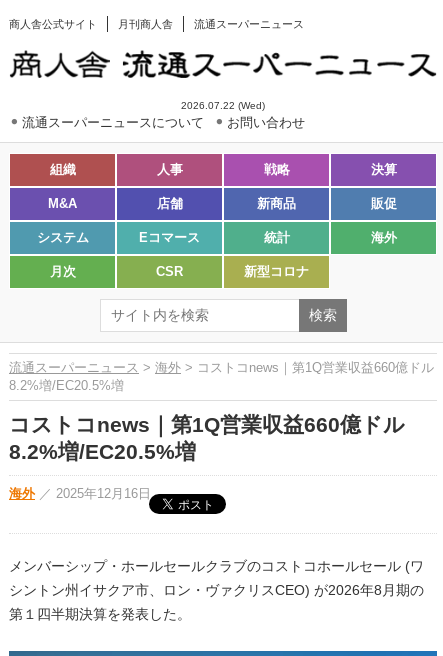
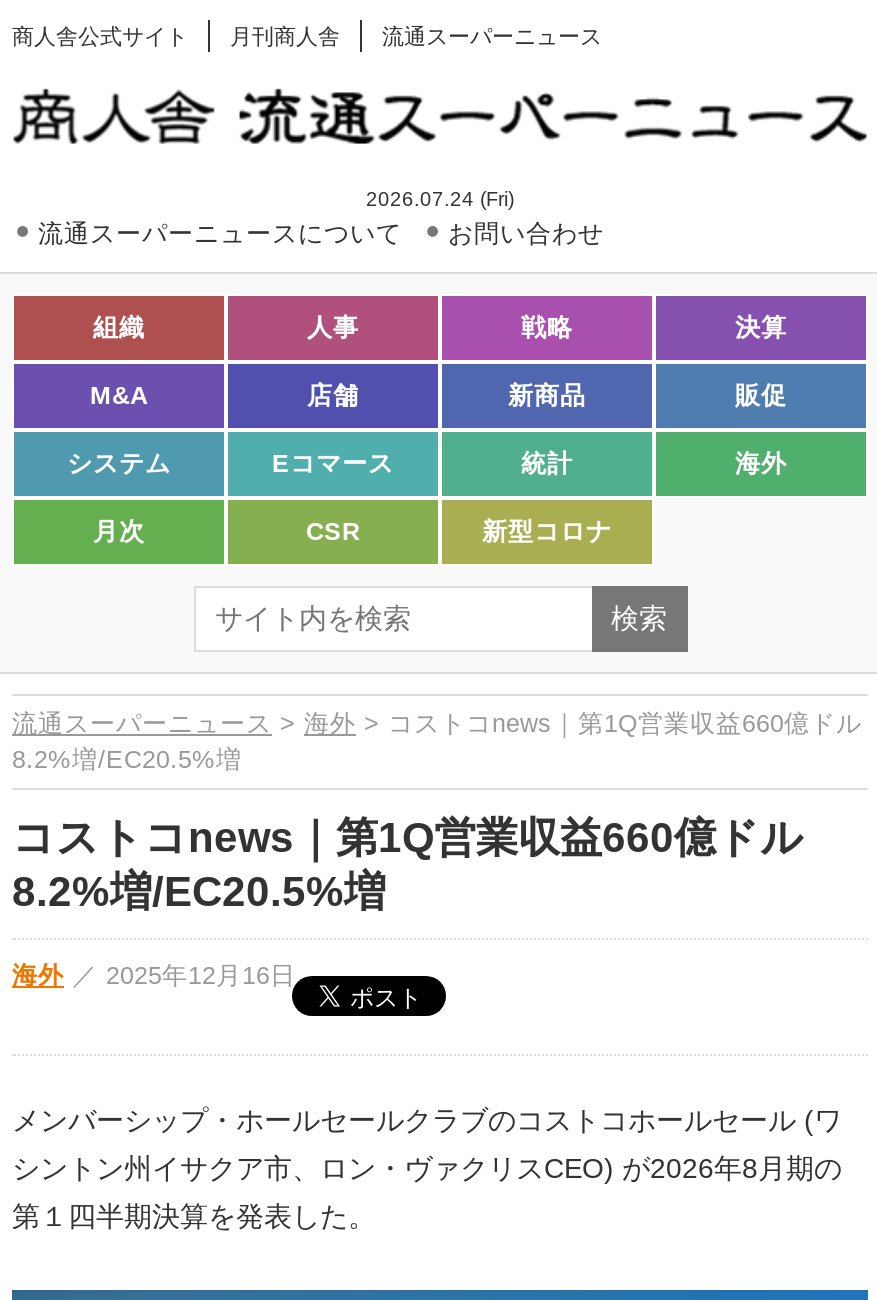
[181,100,265,111] 2026.07.22 (Wed) -> [366,188,514,210] 2026.07.24 (Fri)

